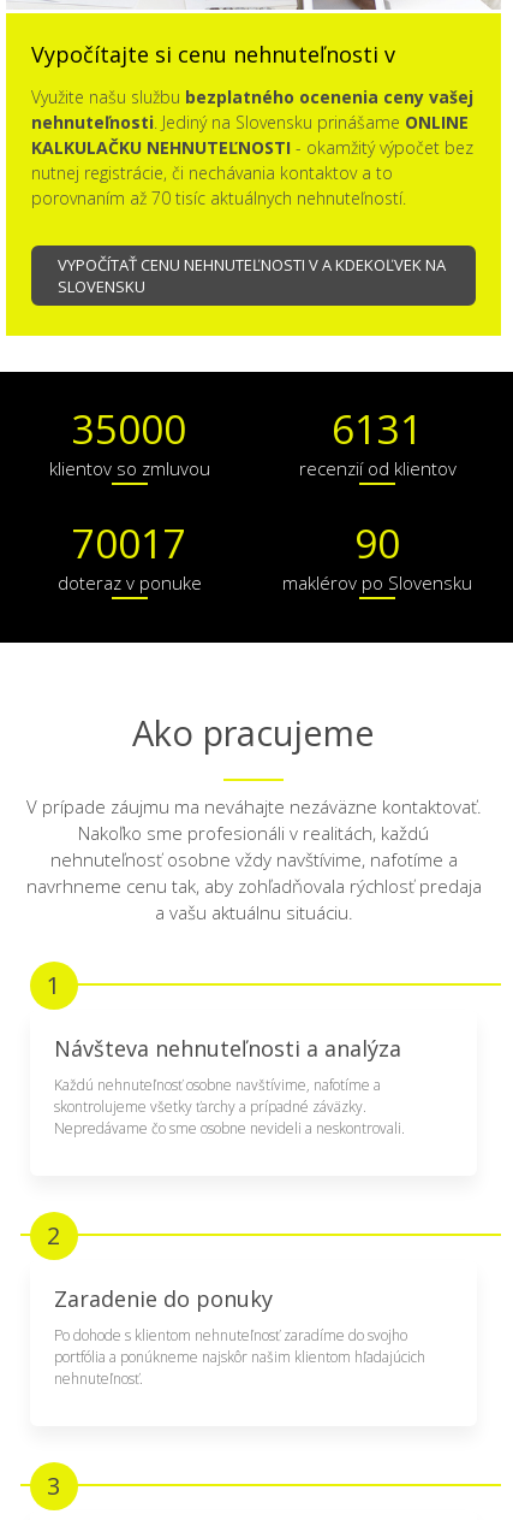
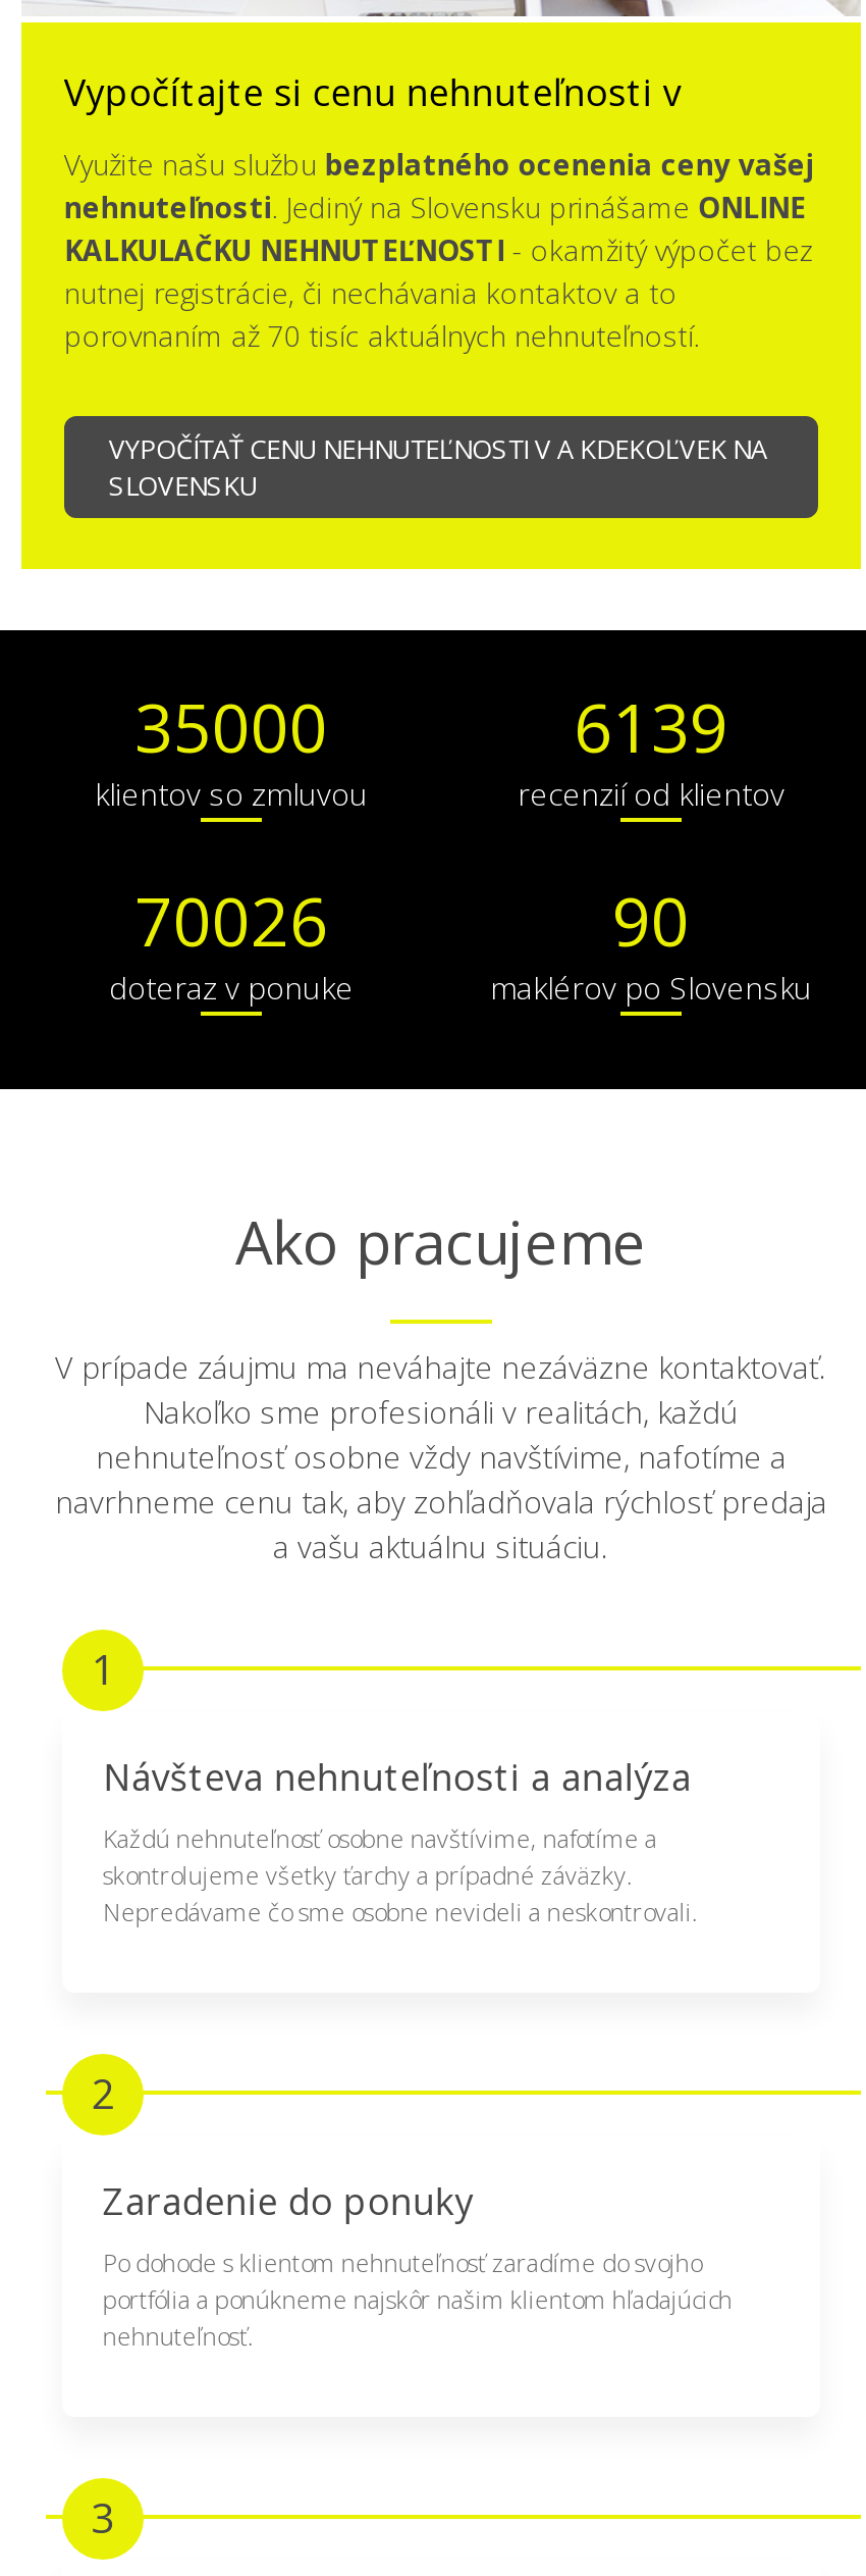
[332,402,423,456] 6131 -> [574,681,728,773] 6139
[73,516,187,570] 70017 -> [134,875,328,967] 70026

